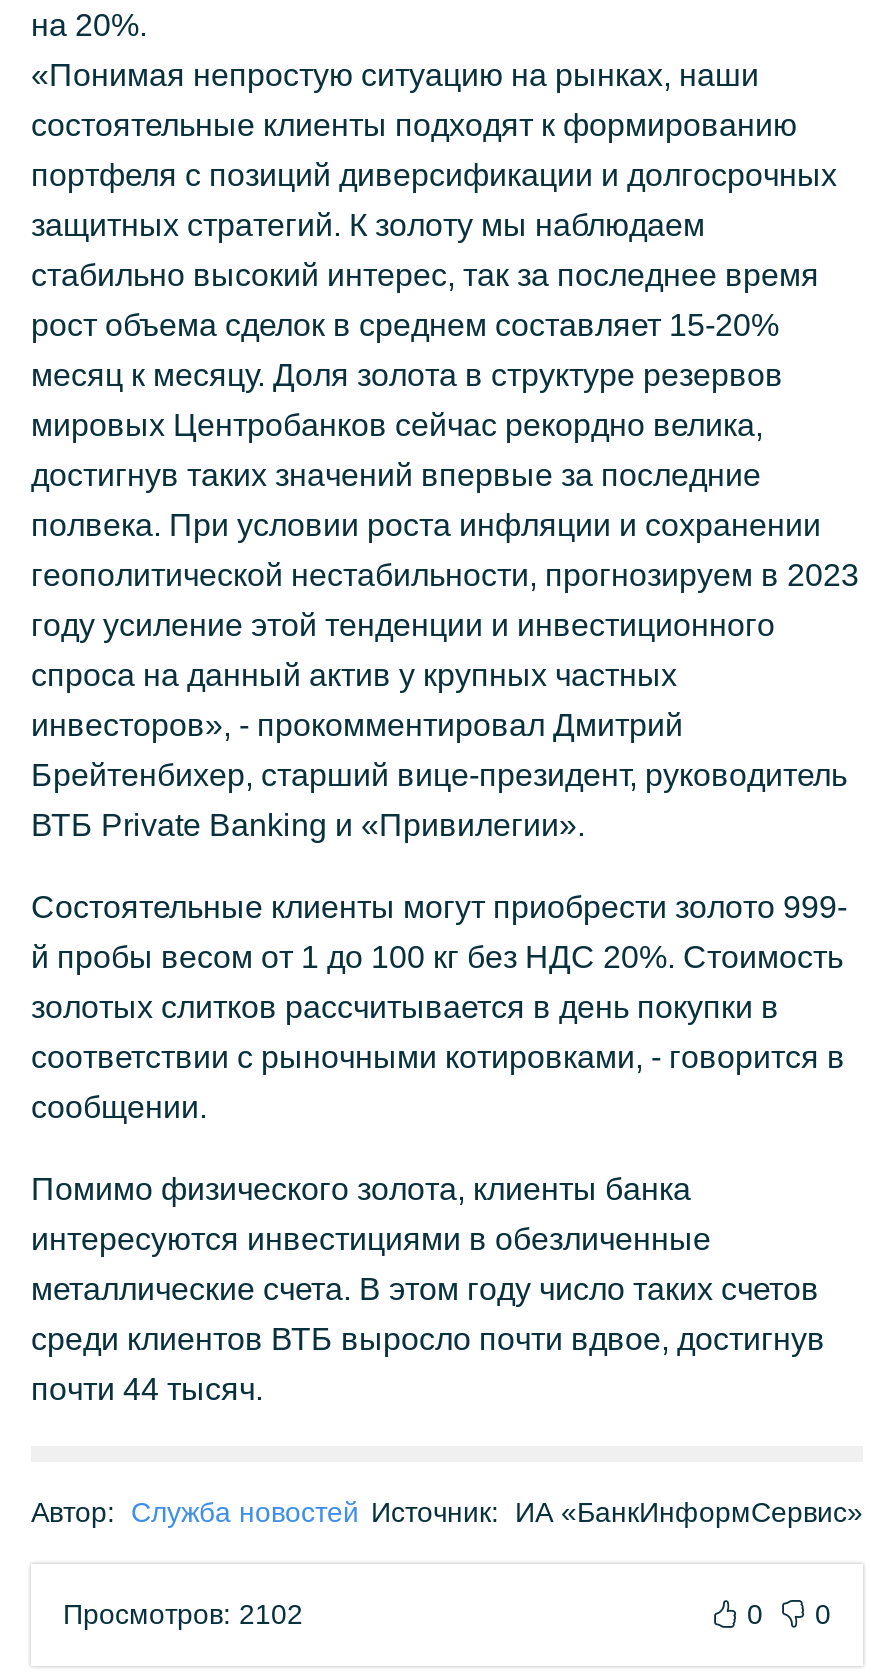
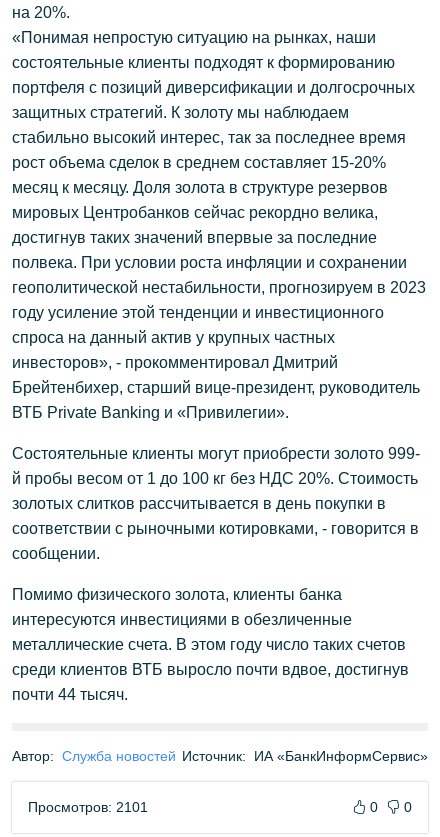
[63,1598,303,1630] Просмотров: 2102 -> [28,799,148,815] Просмотров: 2101

